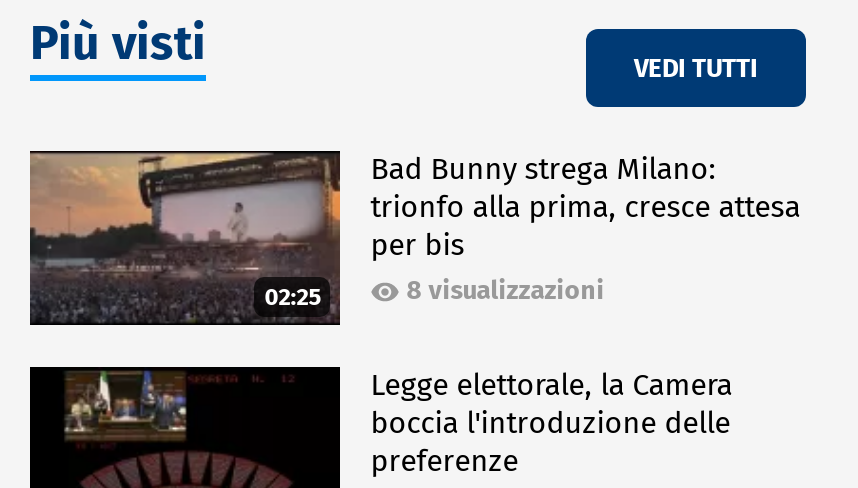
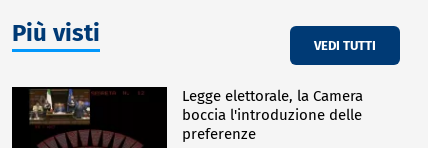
[28,151,342,327] [image] | 02:25 -> none
[370,152,800,306] Bad Bunny strega Milano: | trionfo alla prima, cresce attesa | per bis | 8 visualizzazioni -> none

